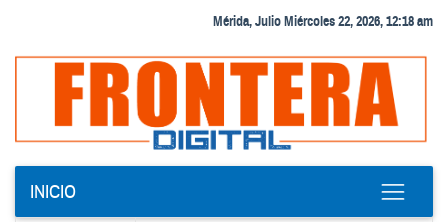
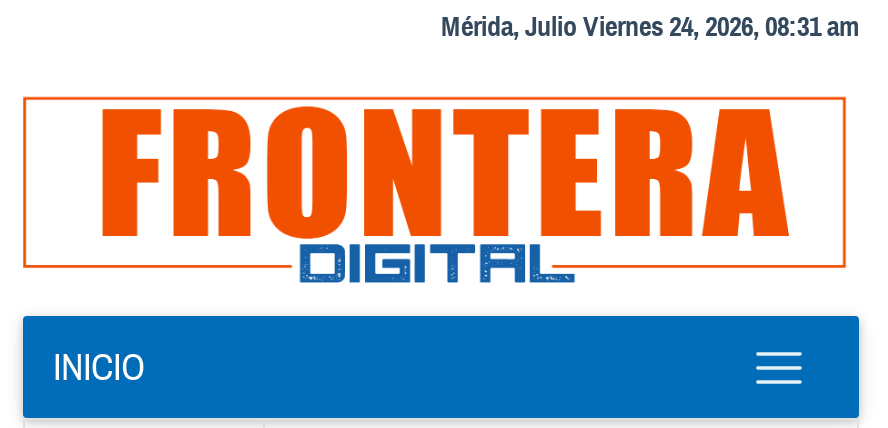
[213,13,433,30] Mérida, Julio Miércoles 22, 2026, 12:18 am -> [441,10,859,44] Mérida, Julio Viernes 24, 2026, 08:31 am

